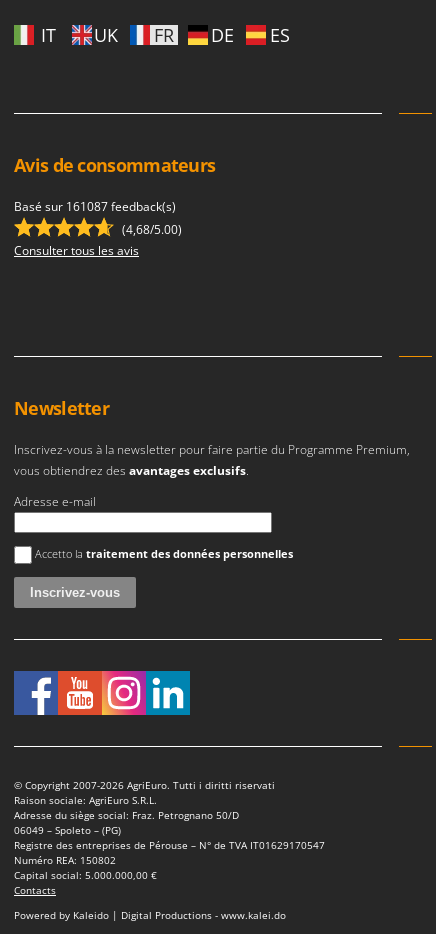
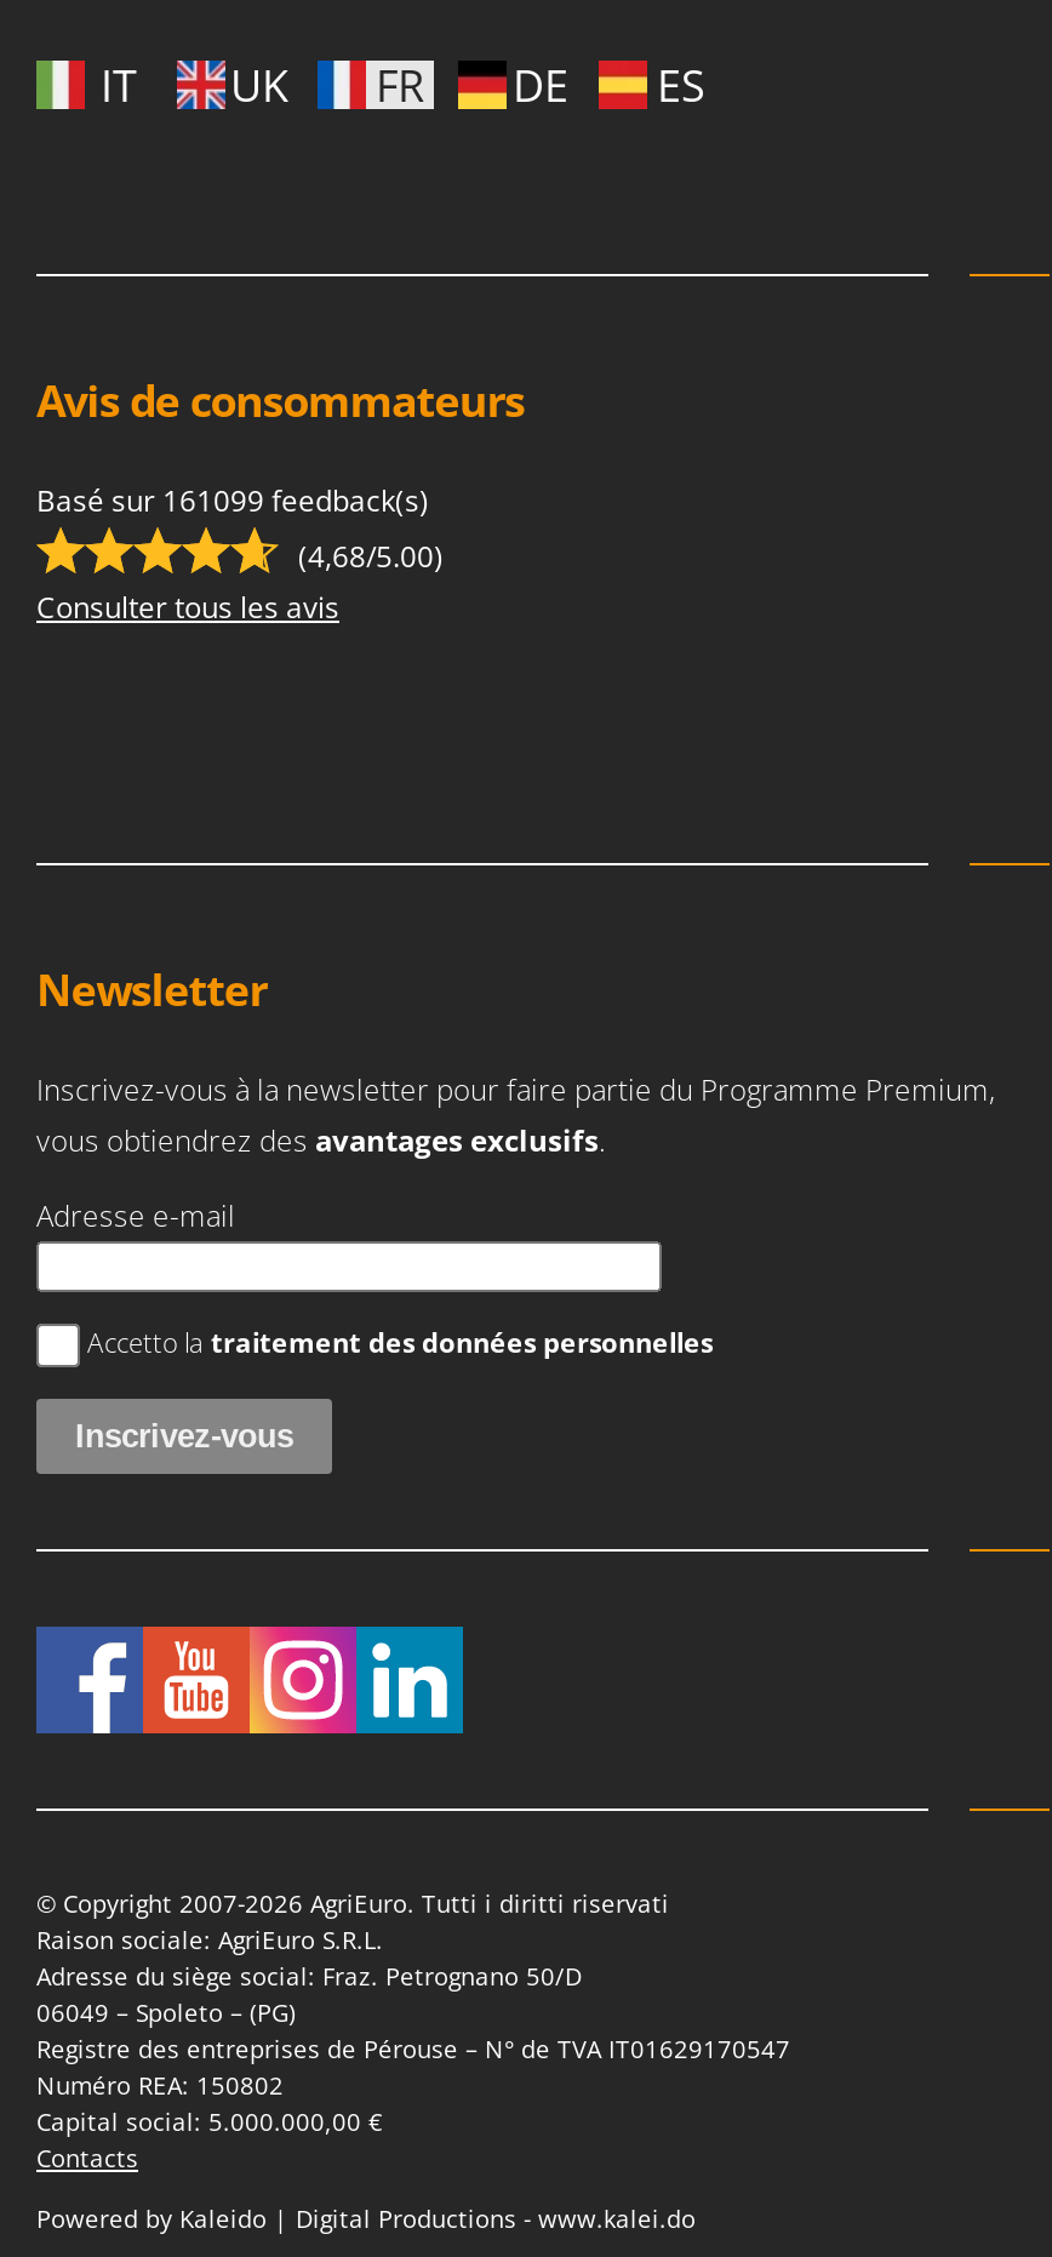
[14,198,176,215] Basé sur 161087 feedback(s) -> [36,480,429,521] Basé sur 161099 feedback(s)

